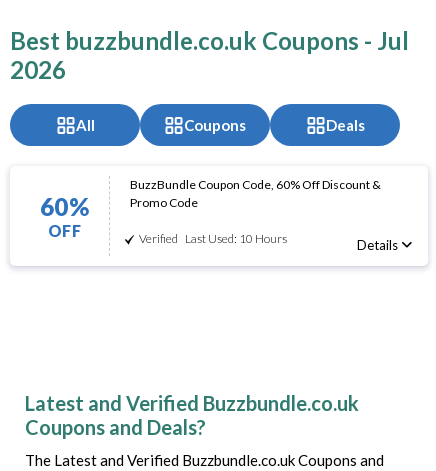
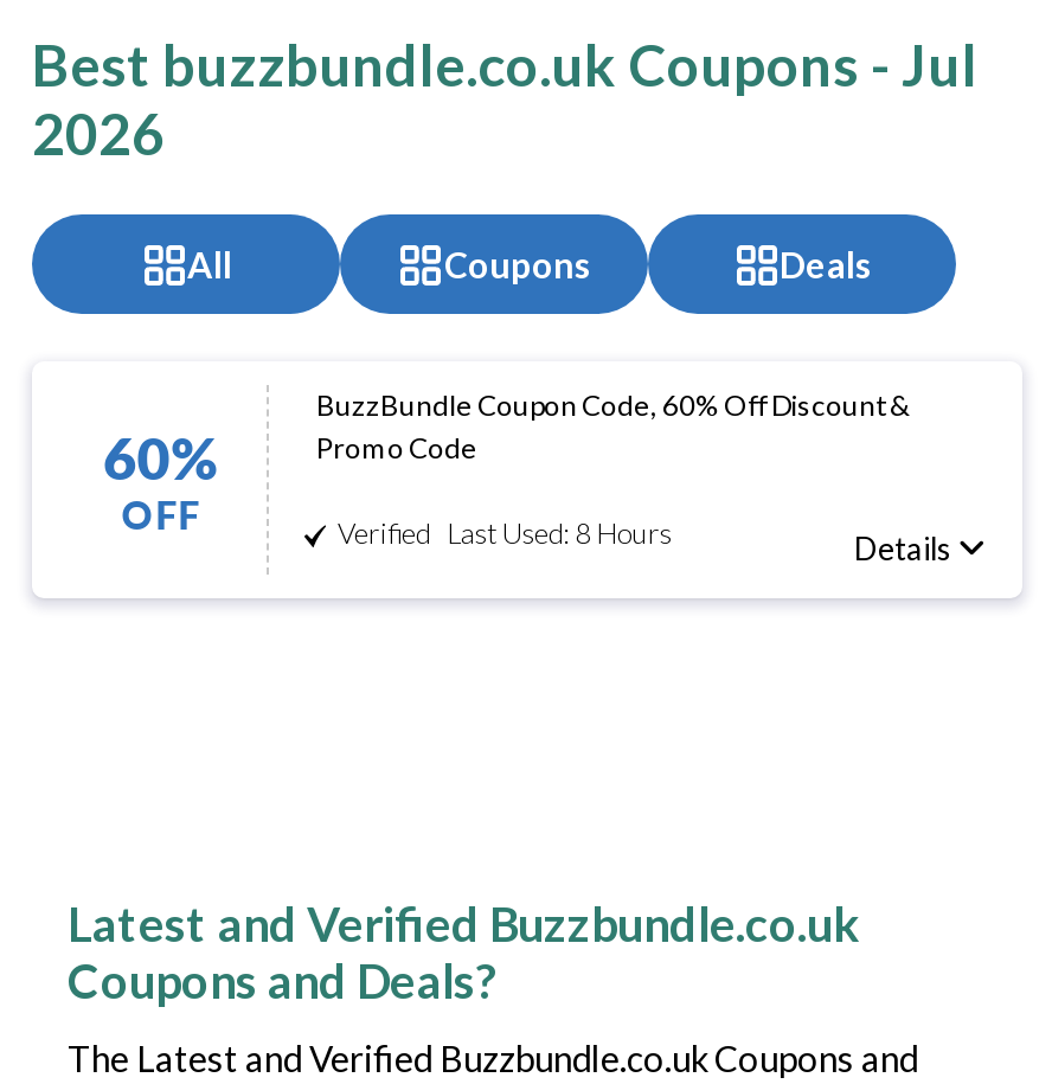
[139,231,287,246] Verified Last Used: 10 Hours -> [338,515,672,551] Verified Last Used: 8 Hours

